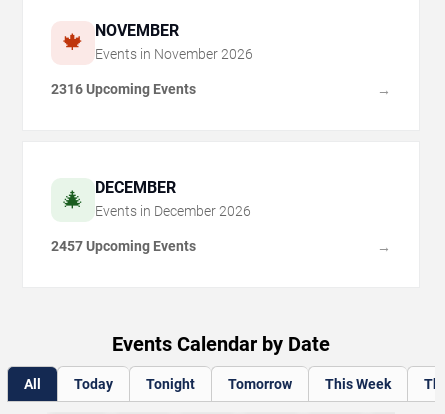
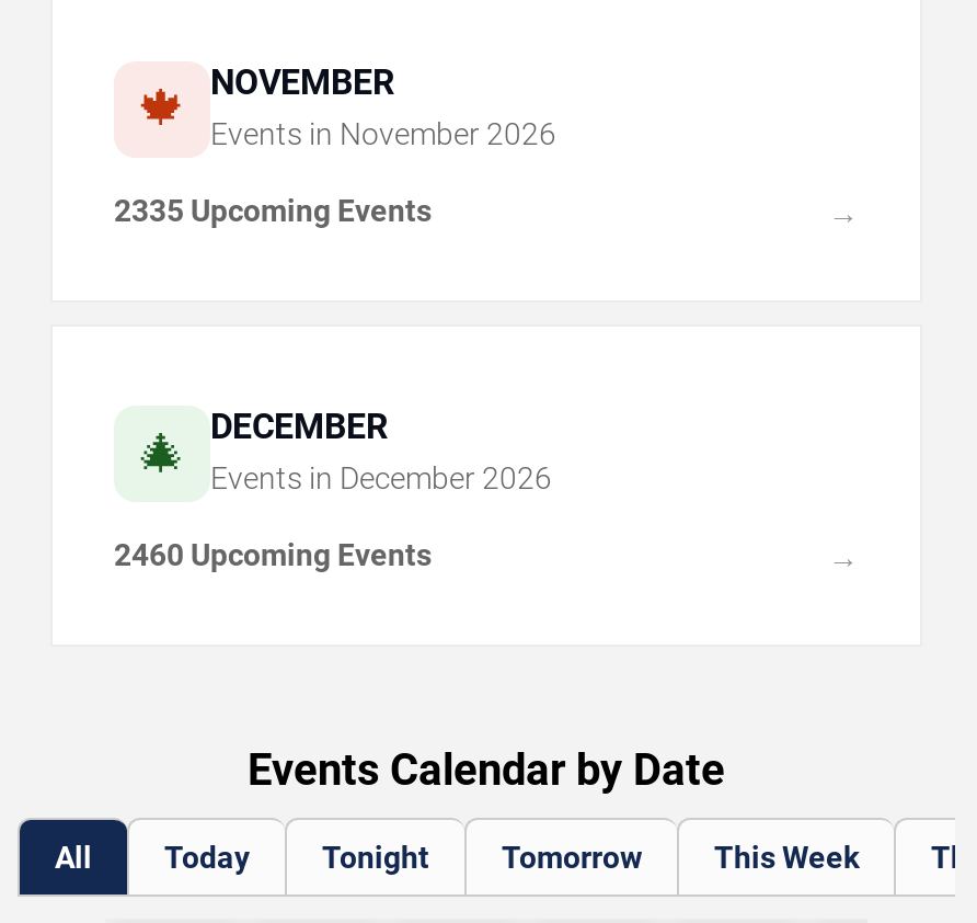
[51,81,196,97] 2316 Upcoming Events -> [114,194,432,229] 2335 Upcoming Events
[51,238,196,254] 2457 Upcoming Events -> [114,538,432,573] 2460 Upcoming Events

